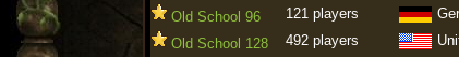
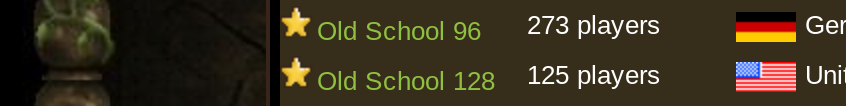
[171,5,358,25] Old School 96 121 players -> [317,10,661,46] Old School 96 273 players
[171,32,358,52] Old School 128 492 players -> [317,60,661,96] Old School 128 125 players

